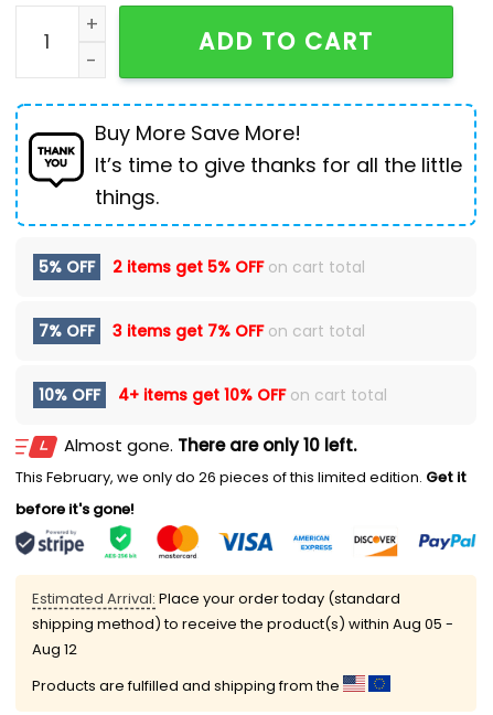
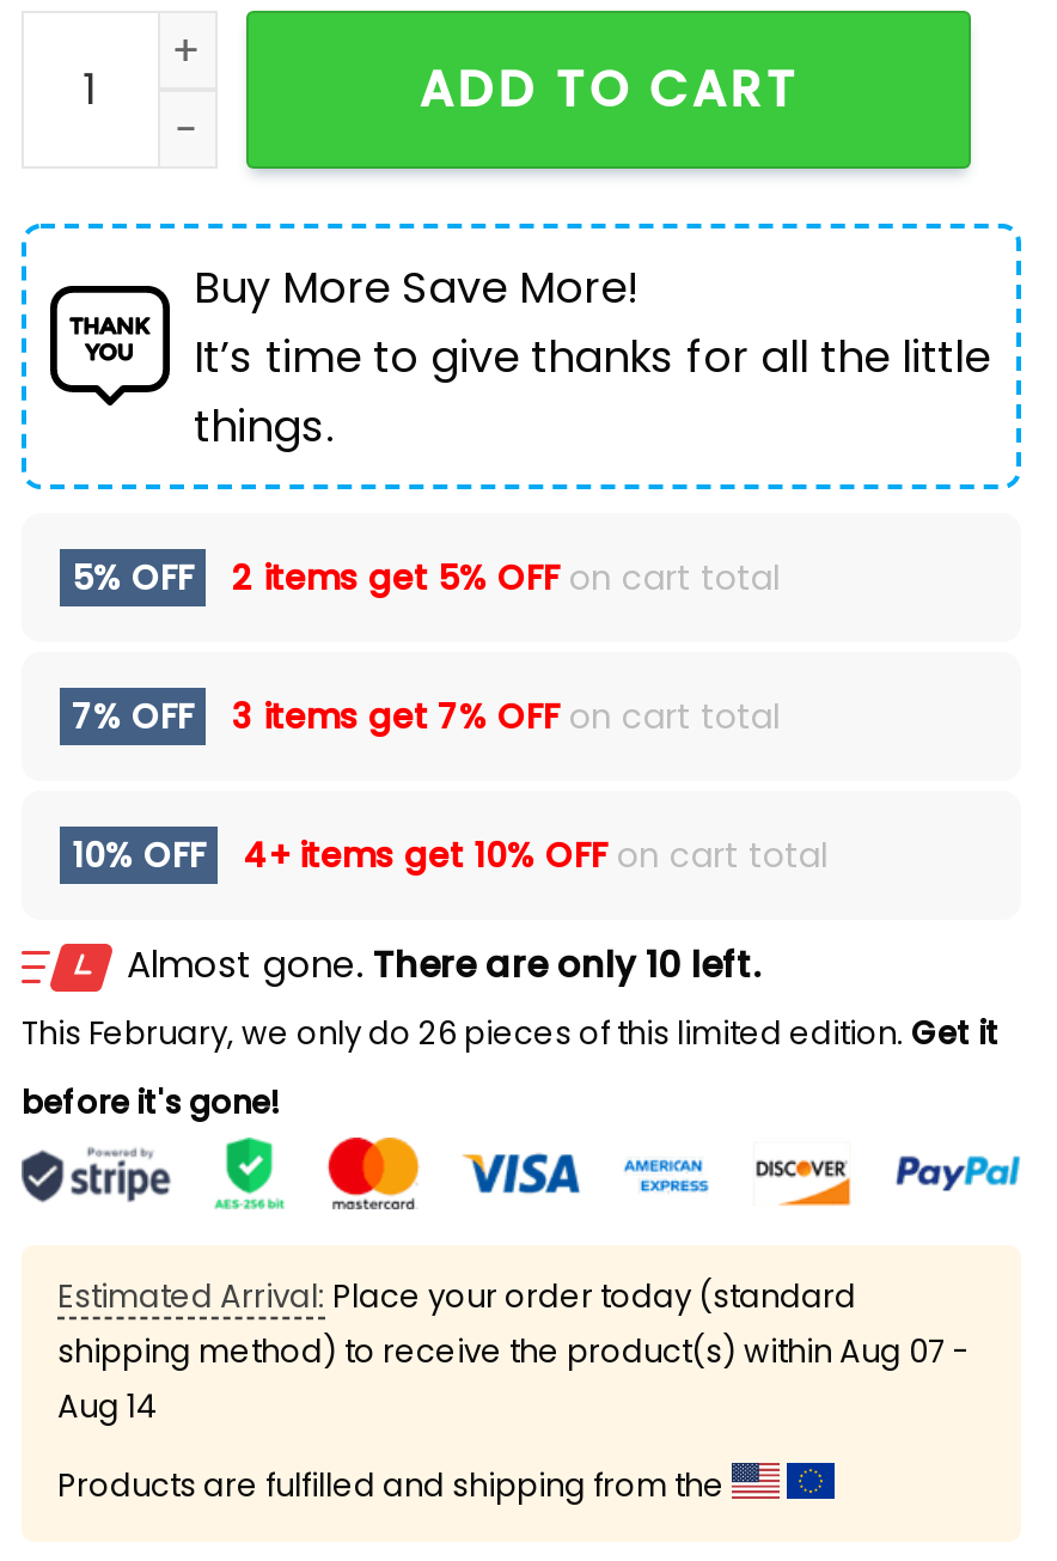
[32,613,453,634] shipping method) to receive the product(s) within Aug 05 - -> [57,1328,969,1374] shipping method) to receive the product(s) within Aug 07 -
[32,639,77,659] Aug 12 -> [57,1383,158,1429] Aug 14

